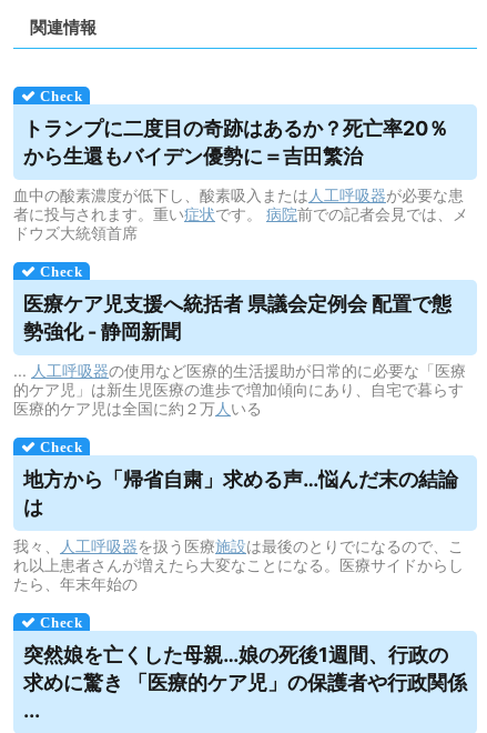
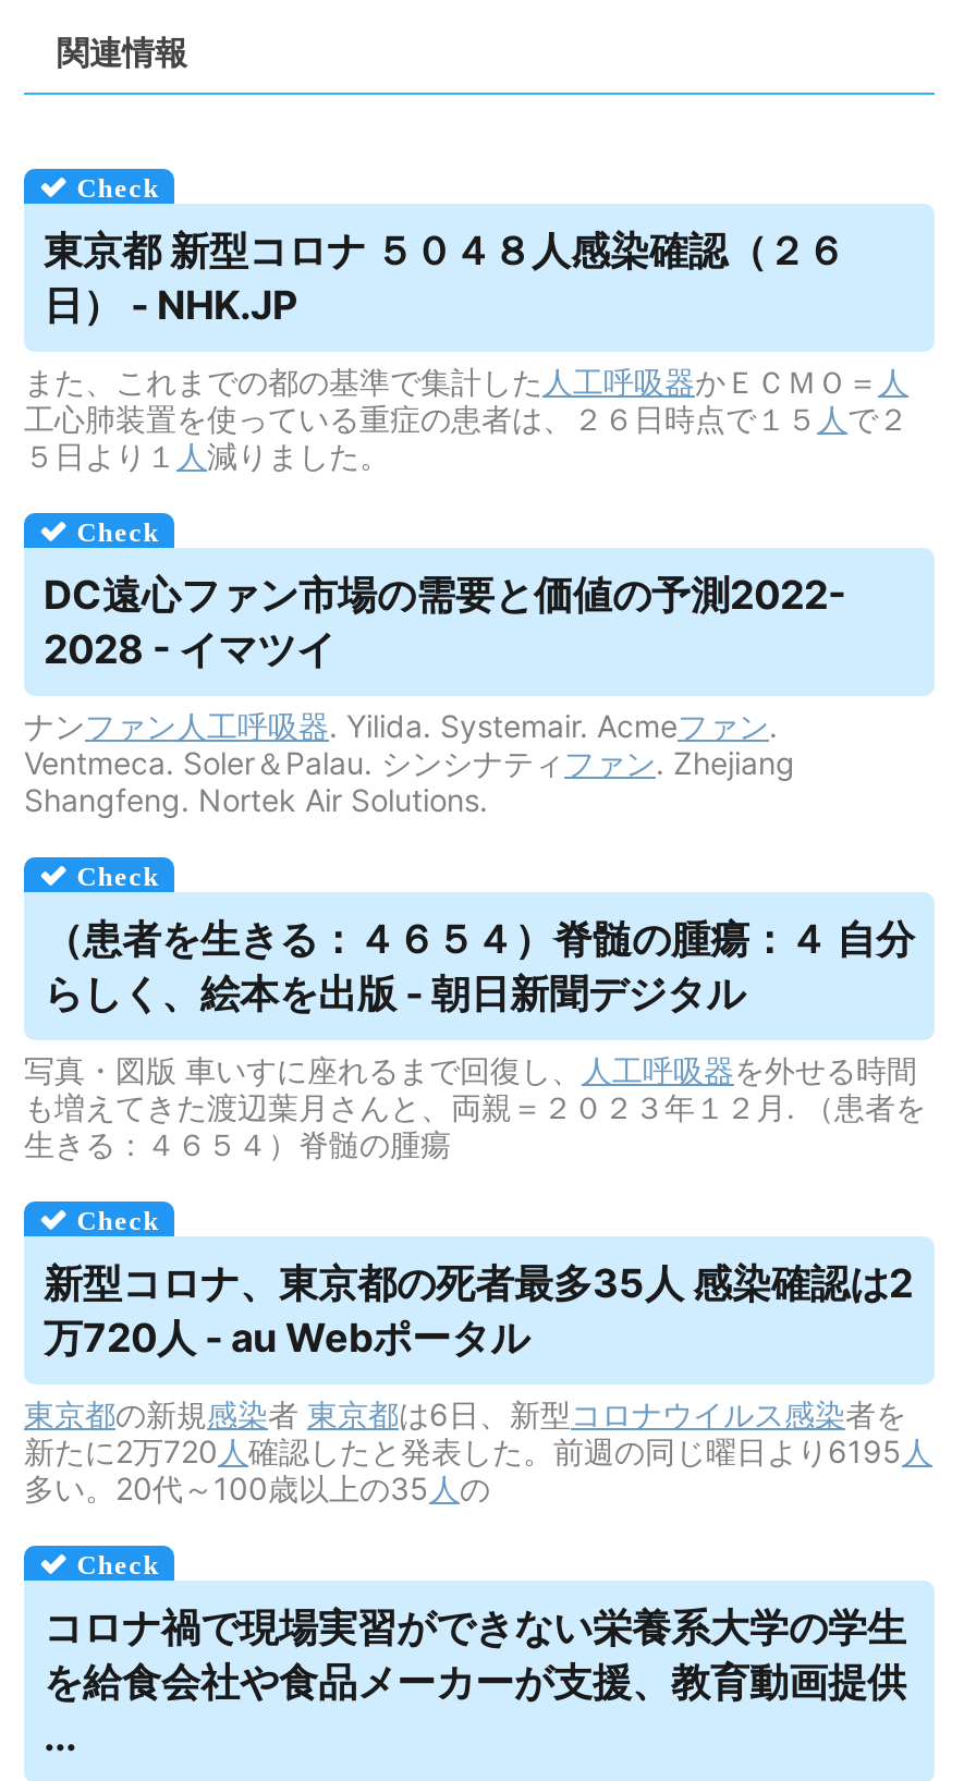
[13,117,468,694] トランプに二度目の奇跡はあるか？死亡率20％ | から生還もバイデン優勢に＝吉田繁治 | 血中の酸素濃度が低下し、酸素吸入または人工呼吸器が必要な患 | 者に投与されます。重い症状です。病院前での記者会見では、メ | ドウズ大統領首席 | 医療ケア児支援へ統括者 県議会定例会 配置で態 | 勢強化 - 静岡新聞 | ...人工呼吸器の使用など医療的生活援助が日常的に必要な「医療 | 的ケア児」は新生児医療の進歩で増加傾向にあり、自宅で暮らす | 医療的ケア児は全国に約２万人いる | 地方から「帰省自粛」求める声…悩んだ末の結論 | は | 我々、人工呼吸器を扱う医療施設は最後のとりでになるので、こ | れ以上患者さんが増えたら大変なことになる。医療サイドからし | たら、年末年始の | 突然娘を亡くした母親…娘の死後1週間、行政の | 求めに驚き 「医療的ケア児」の保護者や行政関係 -> [24,228,932,1705] 東京都 新型コロナ ５０４８人感染確認（２６ | 日） - NHK.JP | また、これまでの都の基準で集計した人工呼吸器かＥＣＭＯ＝人 | 工心肺装置を使っている重症の患者は、２６日時点で１５人で２ | ５日より１人減りました。 | DC遠心ファン市場の需要と価値の予測2022- | 2028 - イマツイ | ナンファン人工呼吸器. Yilida. Systemair. Acmeファン. | Ventmeca. Soler＆Palau. シンシナティファン. Zhejiang | Shangfeng. Nortek Air Solutions. | （患者を生きる：４６５４）脊髄の腫瘍：４ 自分 | らしく、絵本を出版 - 朝日新聞デジタル | 写真・図版 車いすに座れるまで回復し、人工呼吸器を外せる時間 | も増えてきた渡辺葉月さんと、両親＝２０２３年１２月. （患者を | 生きる：４６５４）脊髄の腫瘍 | 新型コロナ、東京都の死者最多35人 感染確認は2 | 万720人 - au Webポータル | 東京都の新規感染者東京都は6日、新型コロナウイルス感染者を | 新たに2万720人確認したと発表した。前週の同じ曜日より6195人 | 多い。20代～100歳以上の35人の | コロナ禍で現場実習ができない栄養系大学の学生 | を給食会社や食品メーカーが支援、教育動画提供

